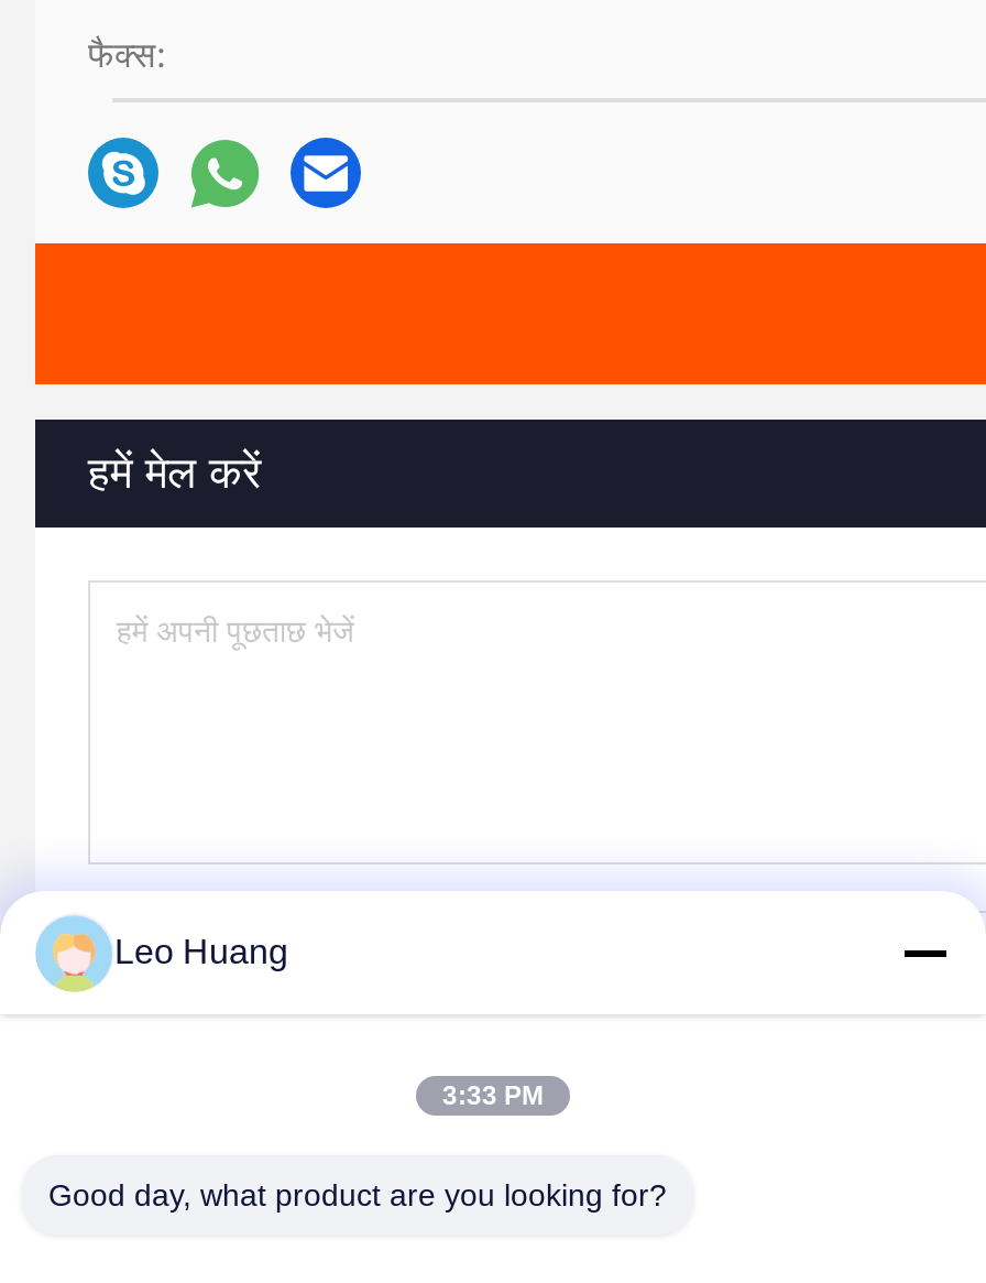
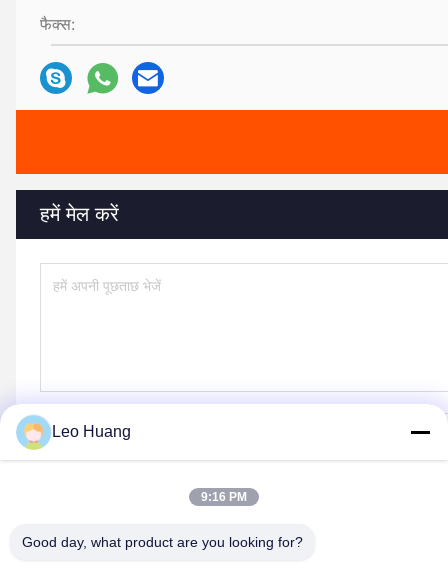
[442,1080,544,1111] 3:33 PM -> [201,490,247,504] 9:16 PM

